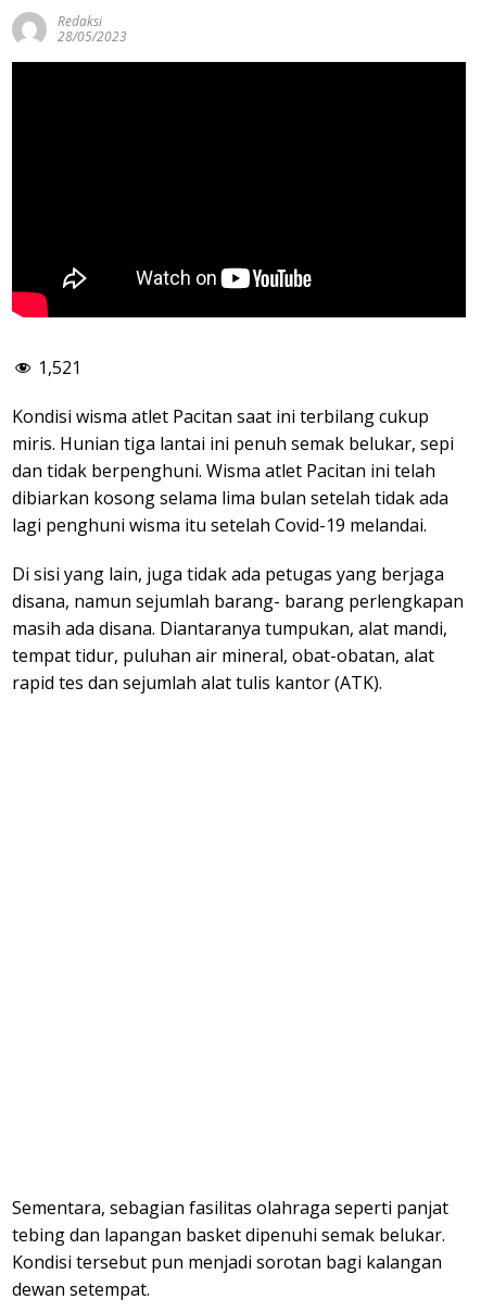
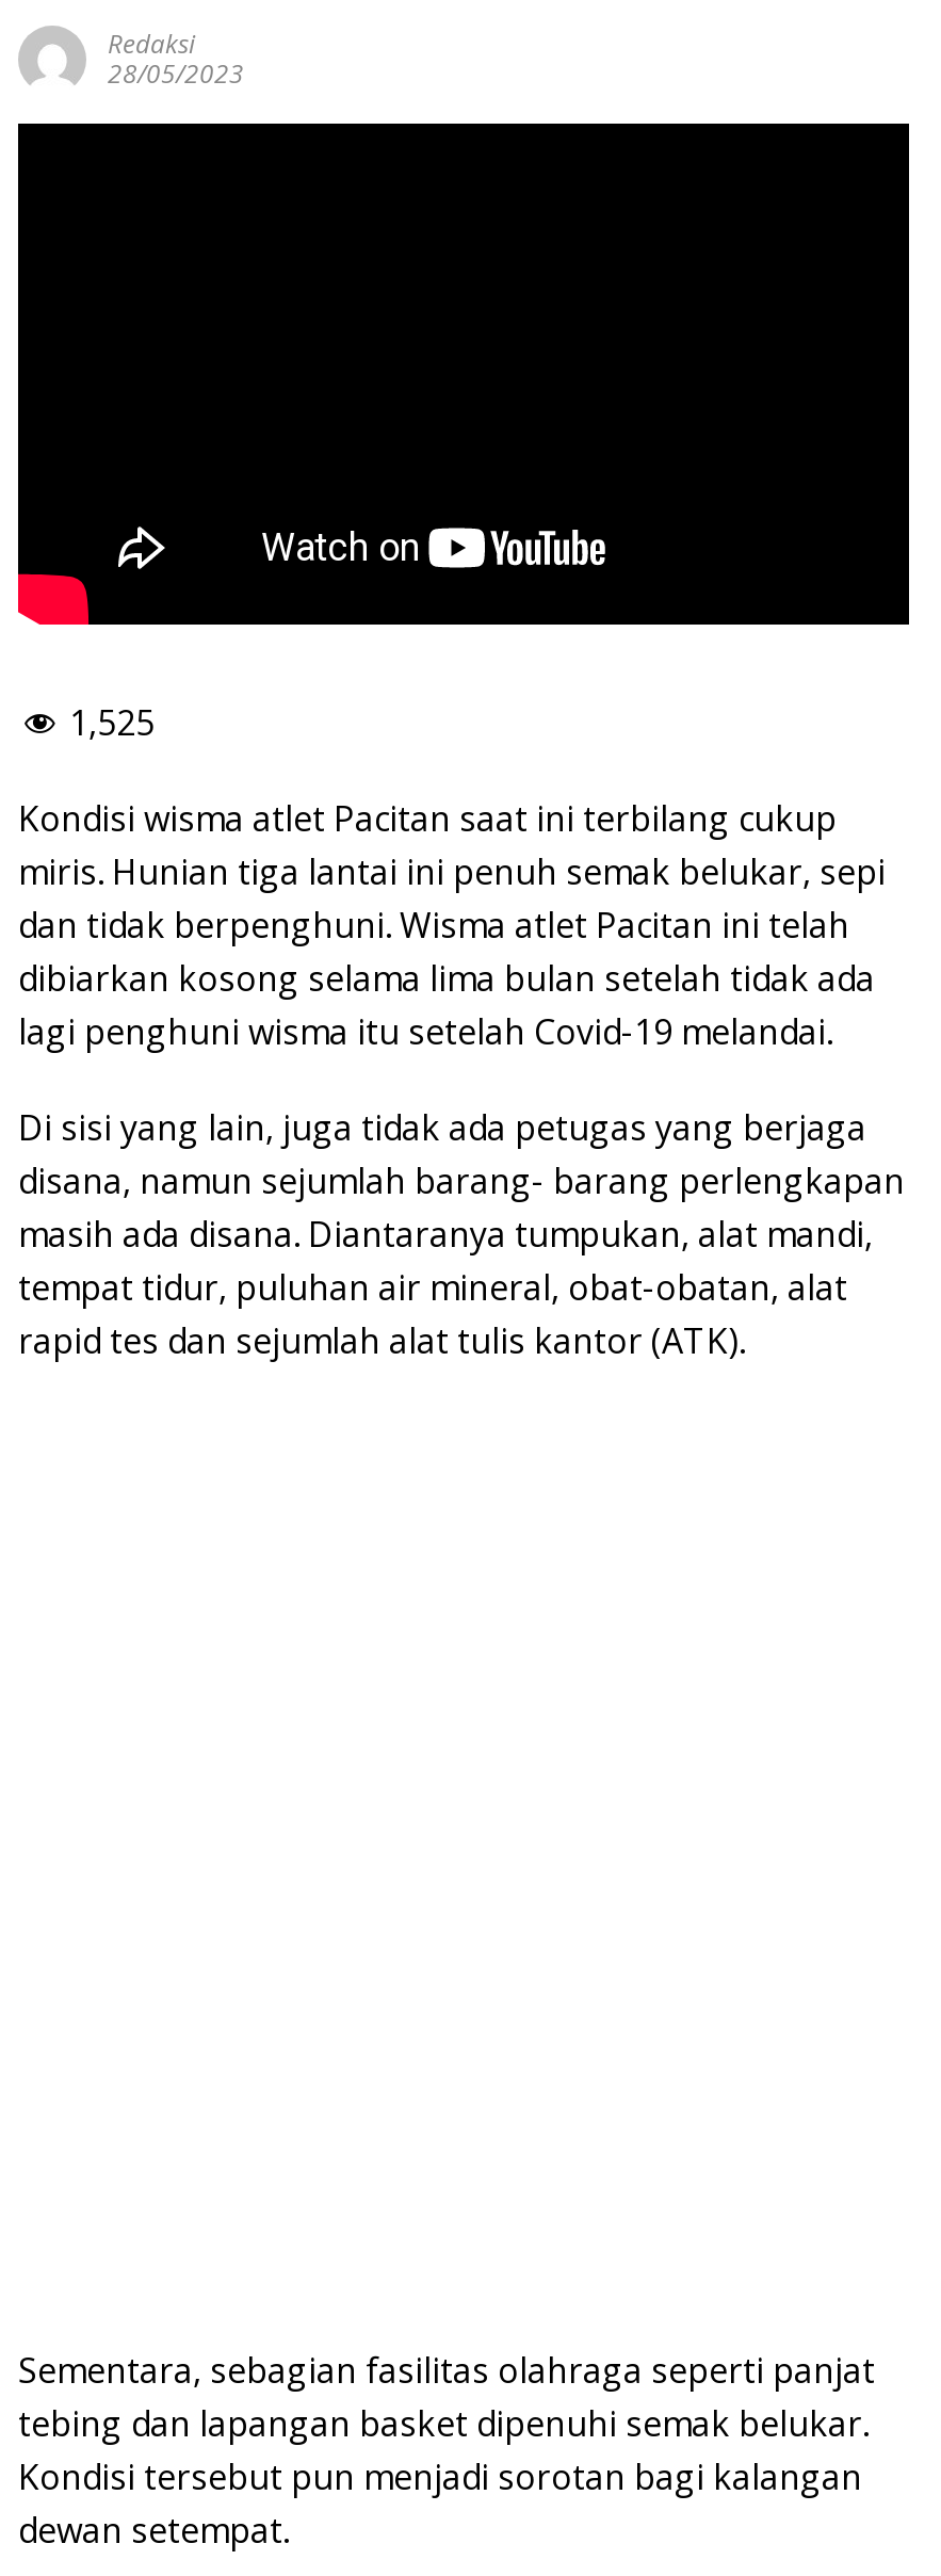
[38,356,81,379] 1,521 -> [69,699,155,746] 1,525

